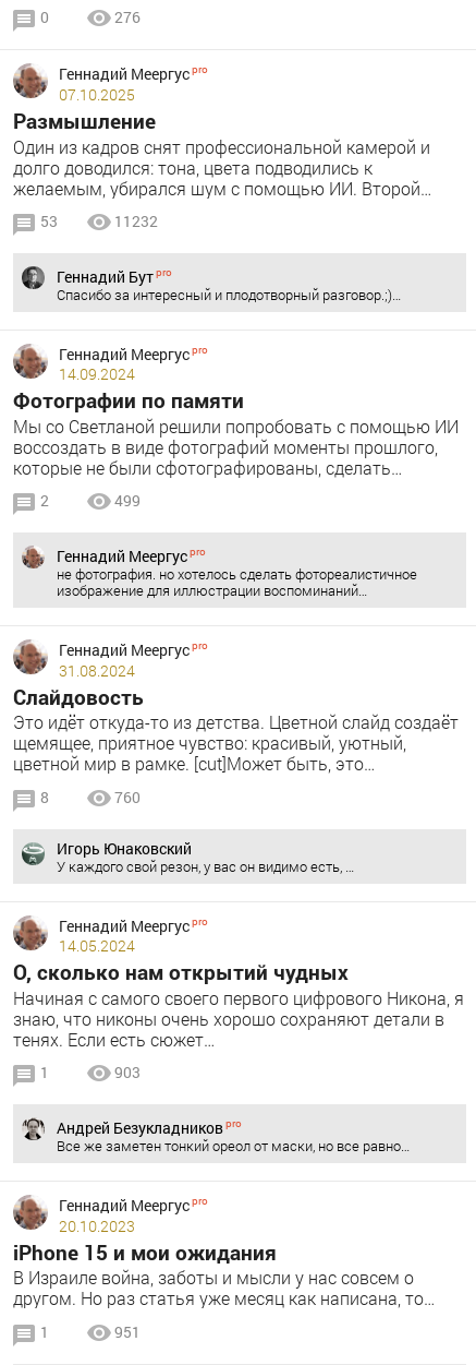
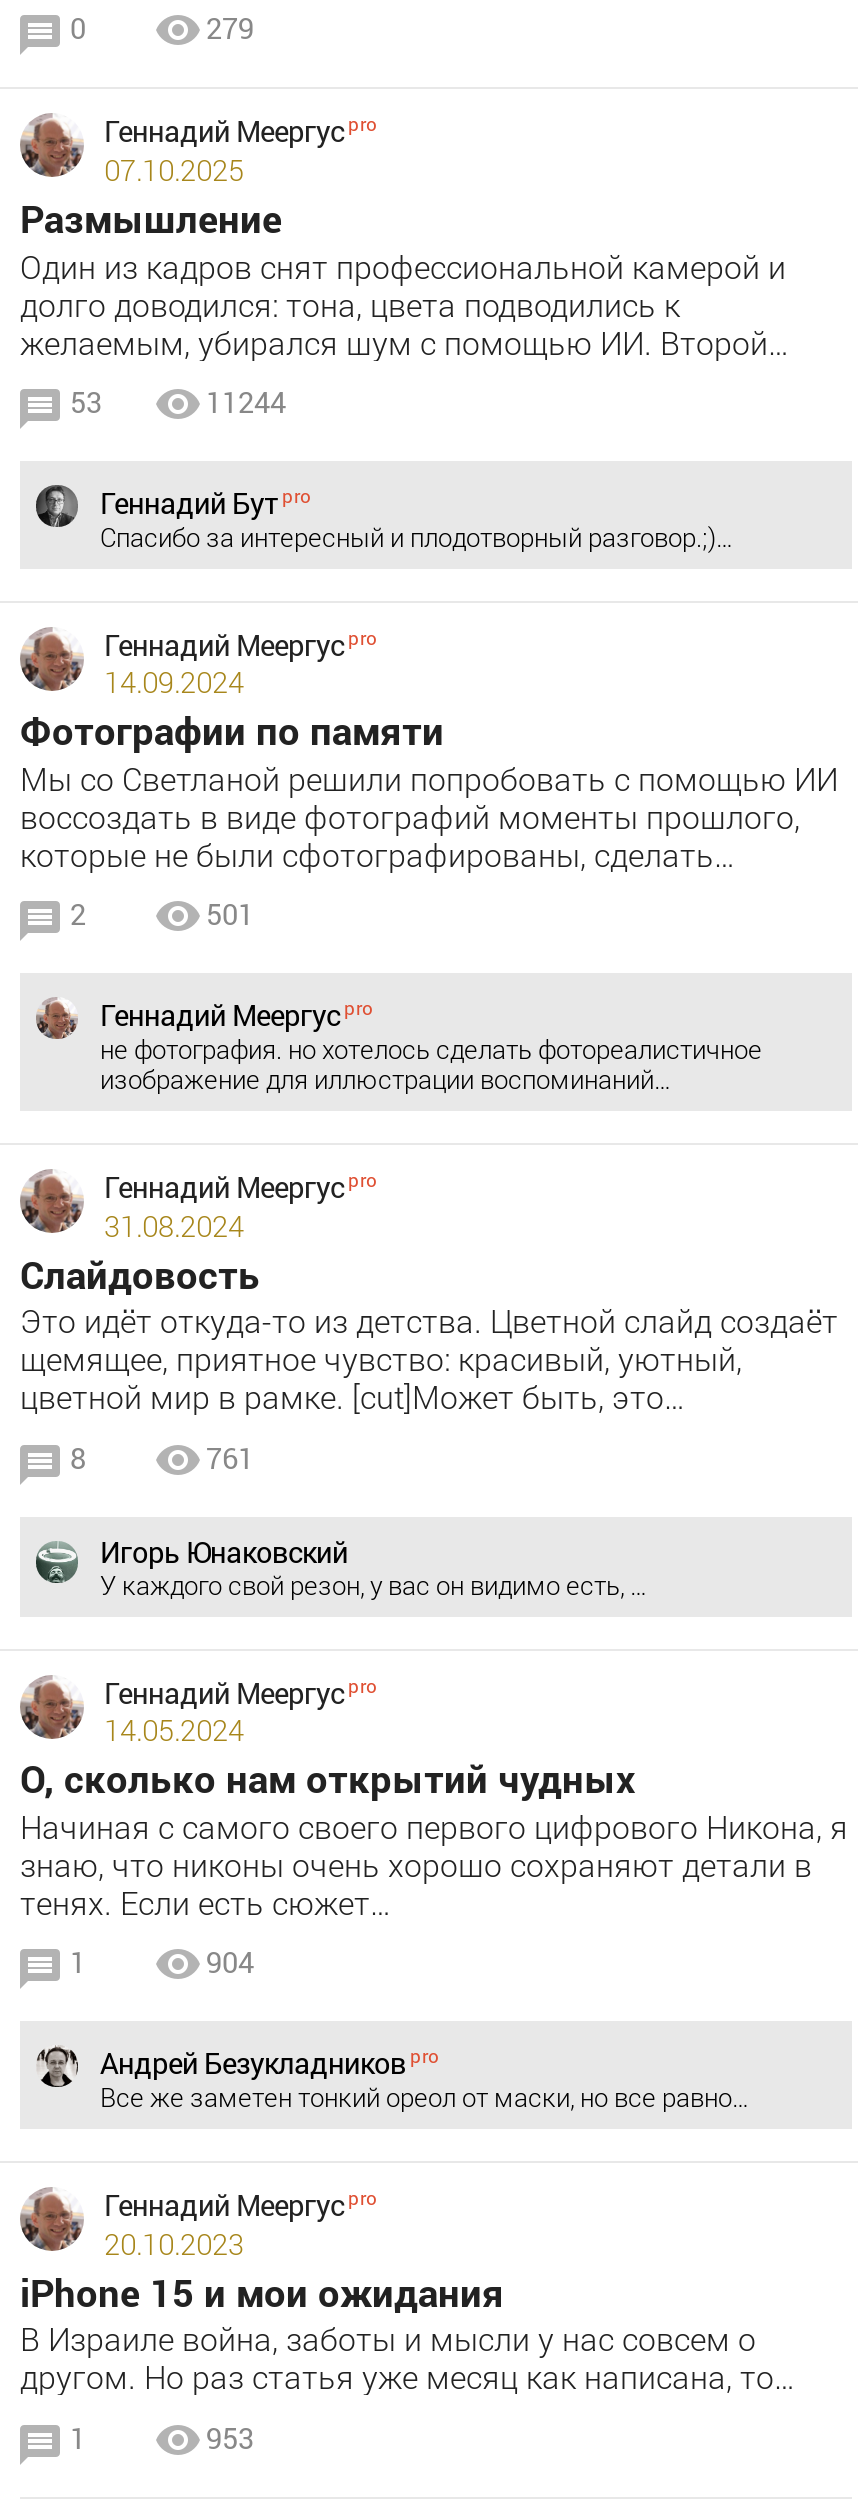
[114,7,141,28] 276 -> [206,10,254,48] 279
[114,211,158,231] 11232 -> [206,383,286,421] 11244
[114,490,141,511] 499 -> [206,896,254,934] 501
[114,786,141,807] 760 -> [206,1438,254,1476] 761
[114,1062,141,1083] 903 -> [206,1944,254,1982] 904
[114,1321,141,1342] 951 -> [206,2419,254,2457] 953

